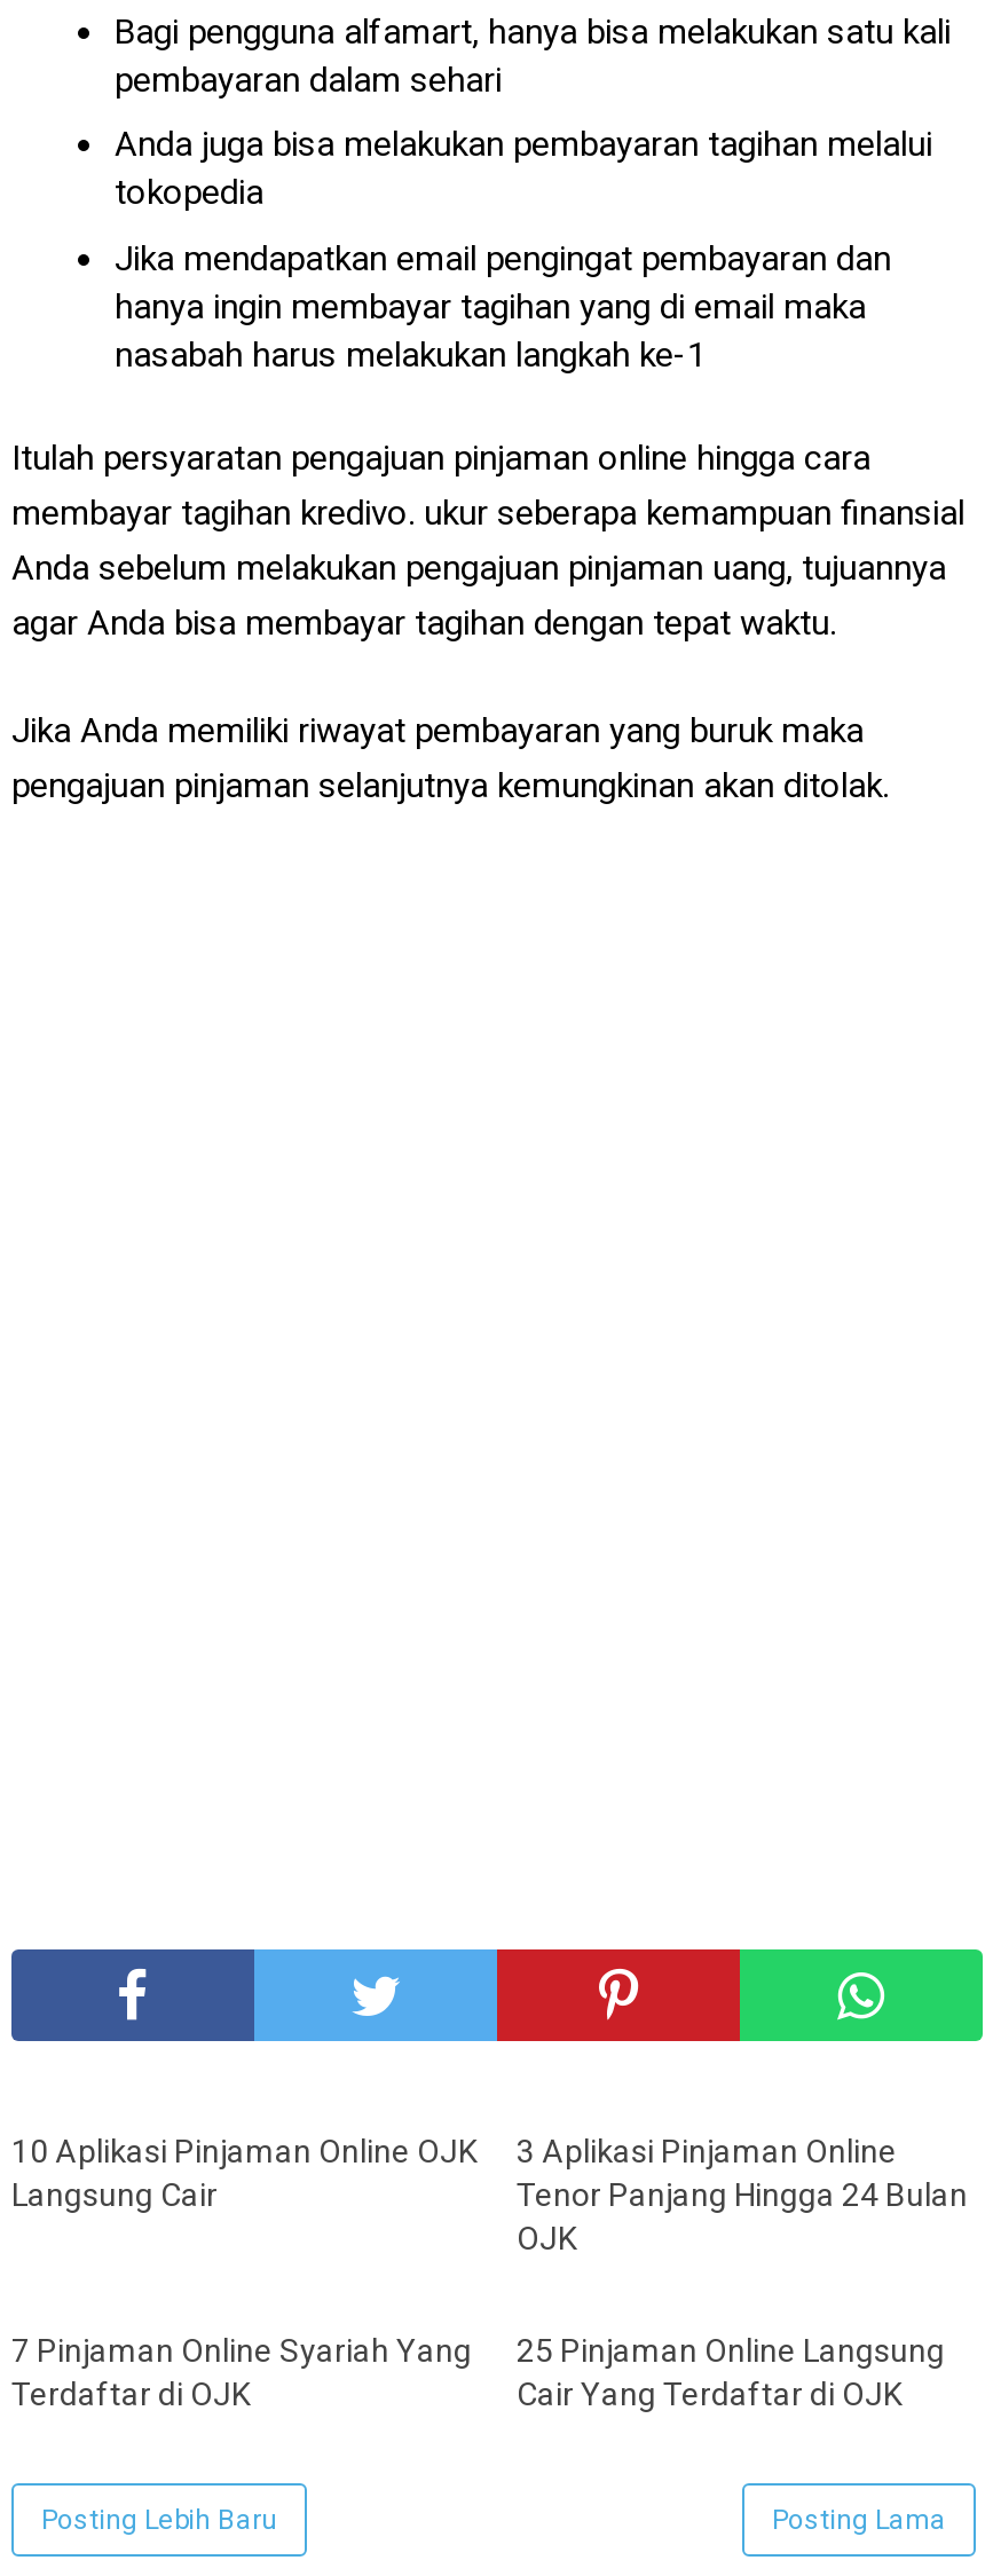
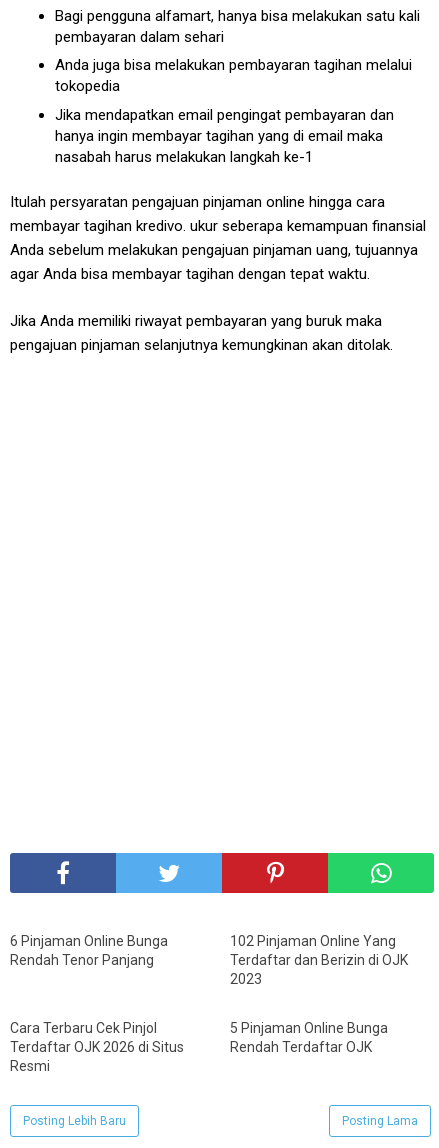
[11,2133,476,2213] 10 Aplikasi Pinjaman Online OJK | Langsung Cair -> [10,933,168,968] 6 Pinjaman Online Bunga | Rendah Tenor Panjang
[517,2133,968,2257] 3 Aplikasi Pinjaman Online | Tenor Panjang Hingga 24 Bulan | OJK -> [230,933,408,987] 102 Pinjaman Online Yang | Terdaftar dan Berizin di OJK | 2023
[11,2332,472,2413] 7 Pinjaman Online Syariah Yang | Terdaftar di OJK -> [10,1020,184,1074] Cara Terbaru Cek Pinjol | Terdaftar OJK 2026 di Situs | Resmi
[517,2332,945,2413] 25 Pinjaman Online Langsung | Cair Yang Terdaftar di OJK -> [230,1020,388,1055] 5 Pinjaman Online Bunga | Rendah Terdaftar OJK

